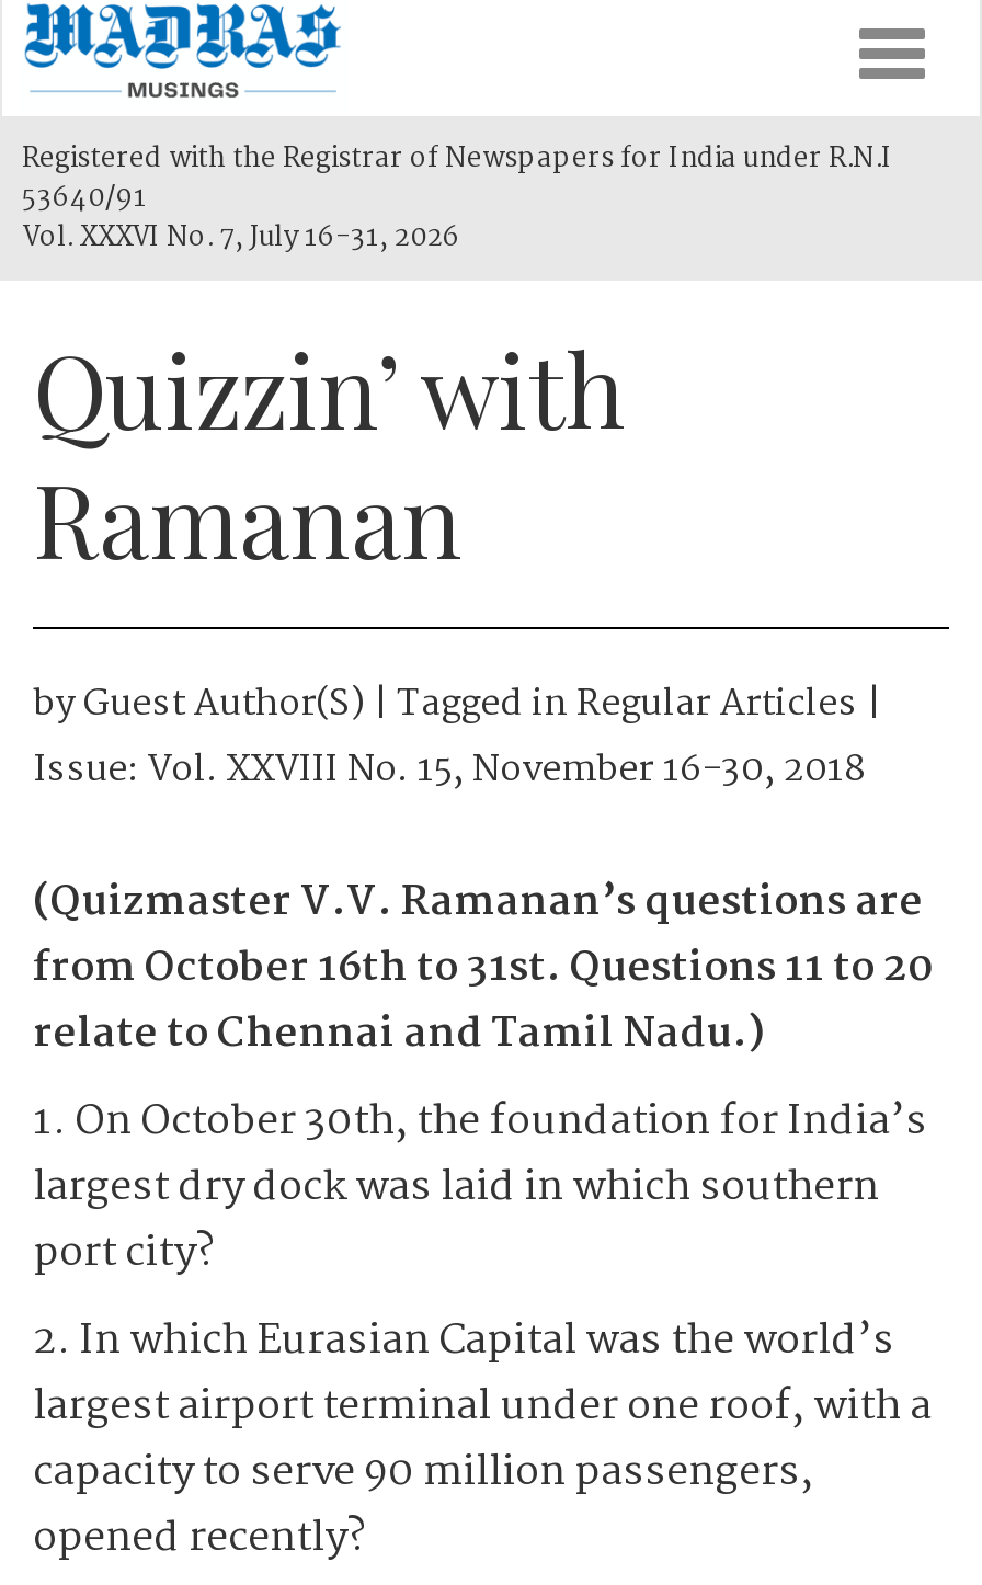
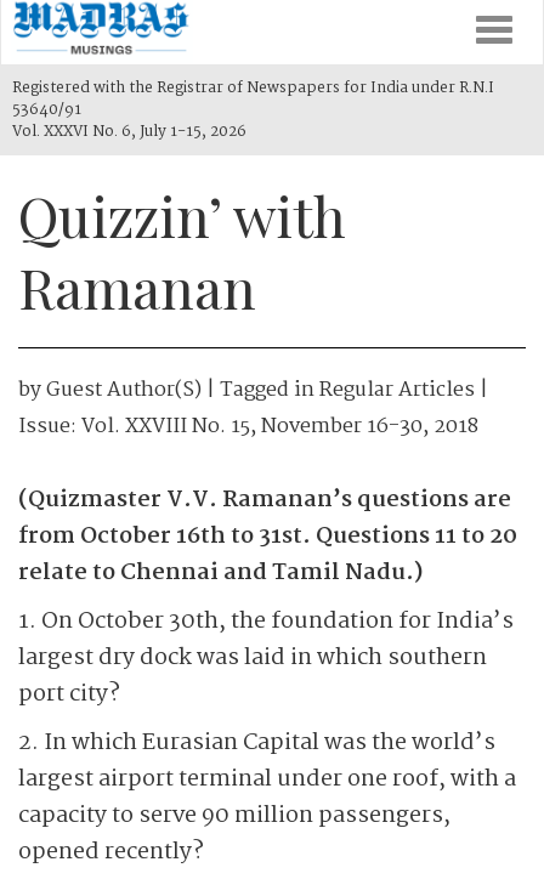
[22,215,460,261] Vol. XXXVI No. 7, July 16-31, 2026 -> [12,119,246,144] Vol. XXXVI No. 6, July 1-15, 2026

